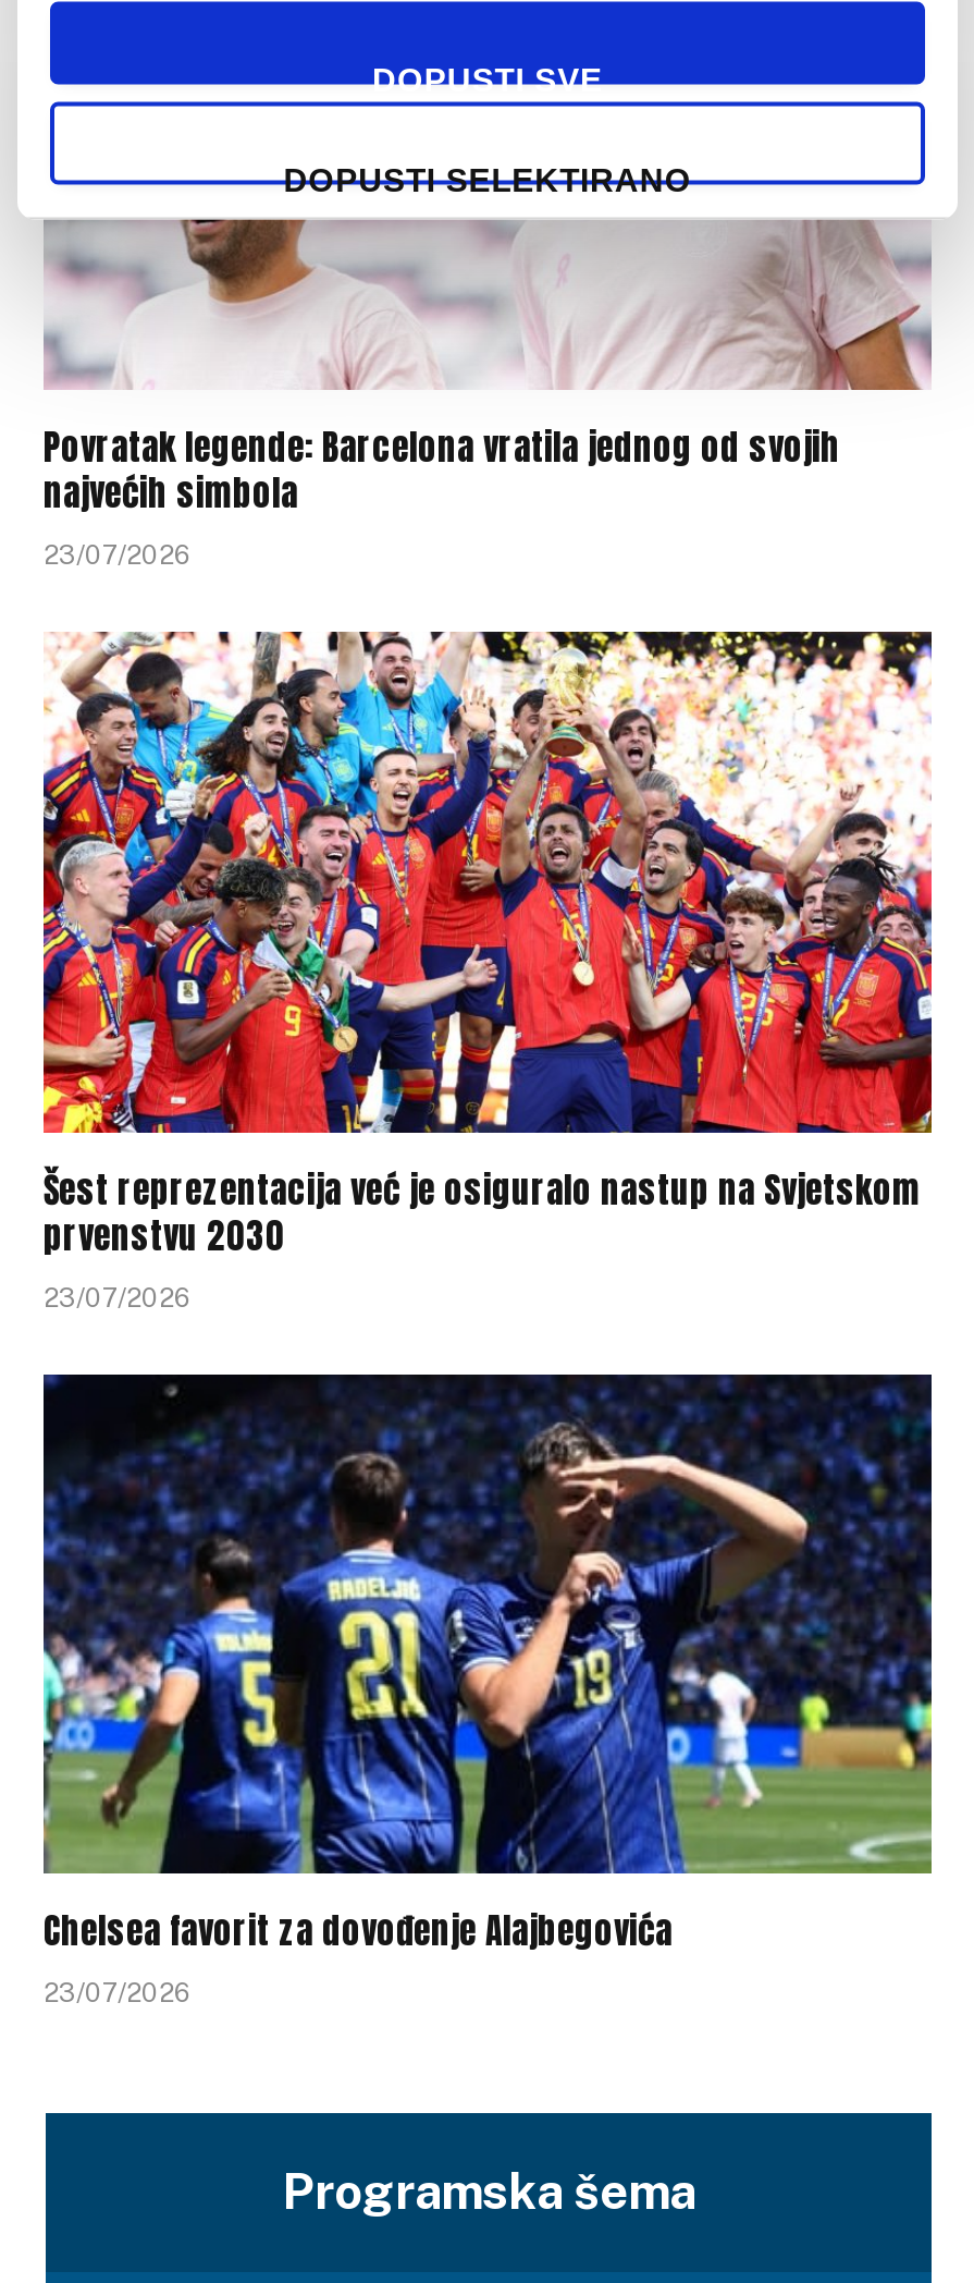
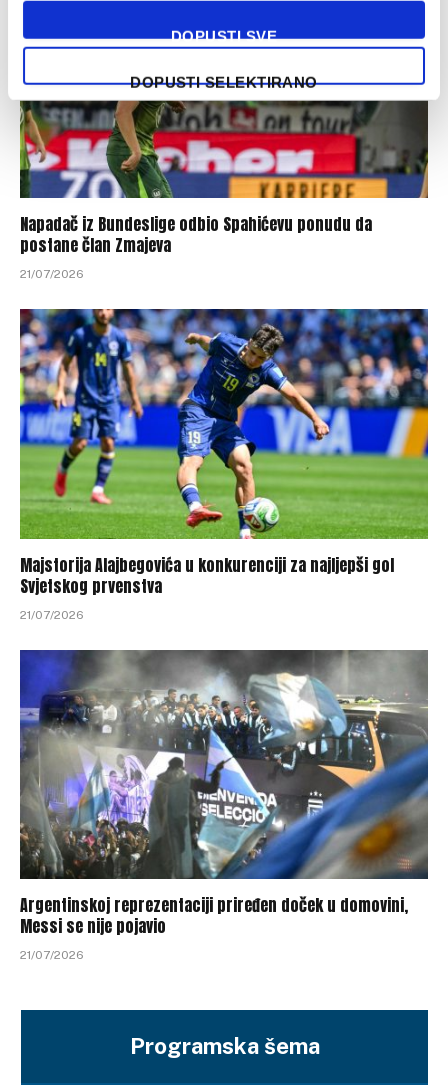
[44,218,932,571] [image] | Povratak legende: Barcelona vratila jednog od svojih | najvećih simbola | 23/07/2026 -> [19,100,429,281] [image] | Napadač iz Bundeslige odbio Spahićevu ponudu da | postane član Zmajeva | 21/07/2026
[41,630,934,1313] [image] | Šest reprezentacija već je osiguralo nastup na Svjetskom | prvenstvu 2030 | 23/07/2026 -> [19,308,429,622] [image] | Majstorija Alajbegovića u konkurenciji za najljepši gol | Svjetskog prvenstva | 21/07/2026
[41,1372,934,2009] [image] | Chelsea favorit za dovođenje Alajbegovića | 23/07/2026 -> [19,649,429,962] [image] | Argentinskoj reprezentaciji priređen doček u domovini, | Messi se nije pojavio | 21/07/2026

